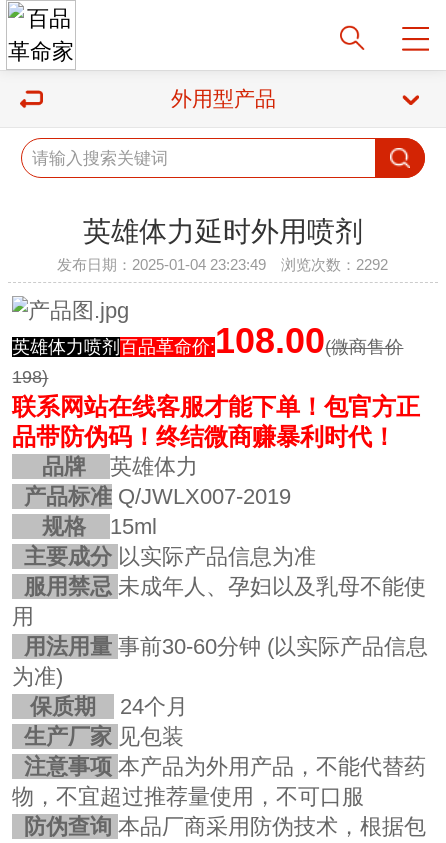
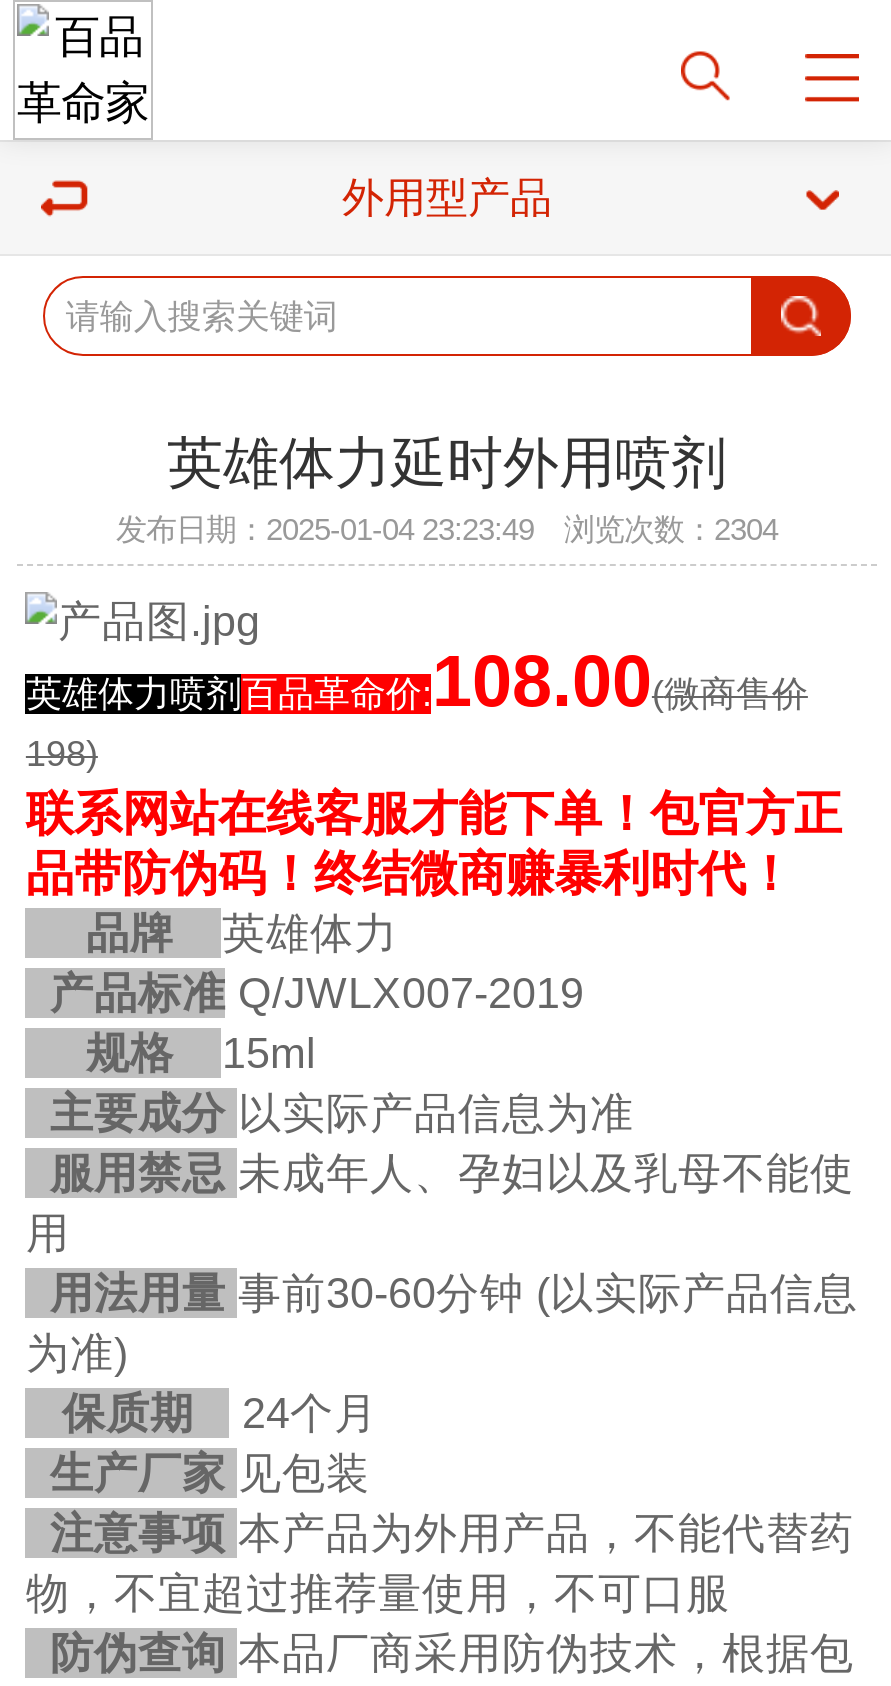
[57,256,388,273] 发布日期：2025-01-04 23:23:49 浏览次数：2292 -> [116,512,778,546] 发布日期：2025-01-04 23:23:49 浏览次数：2304

